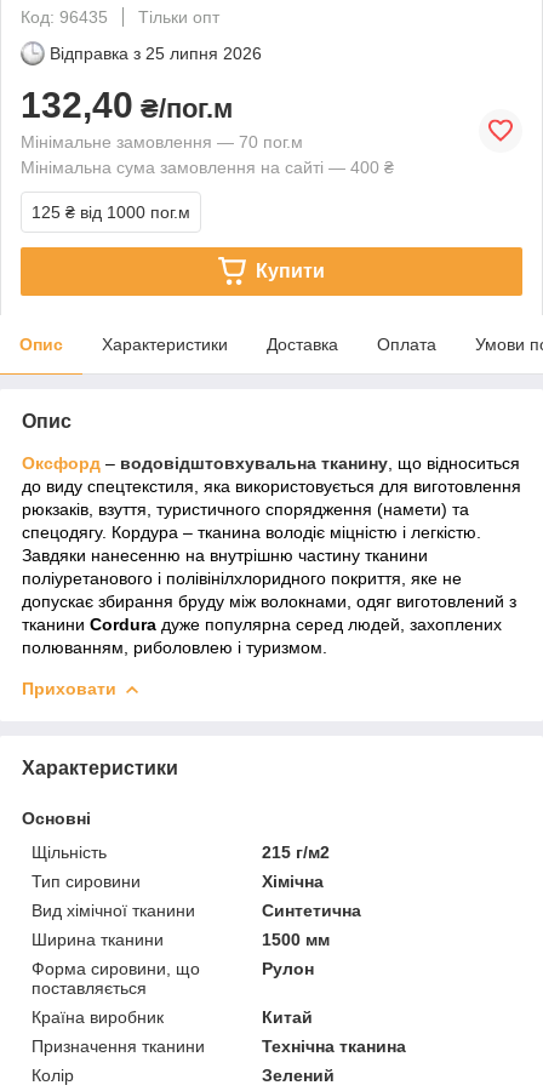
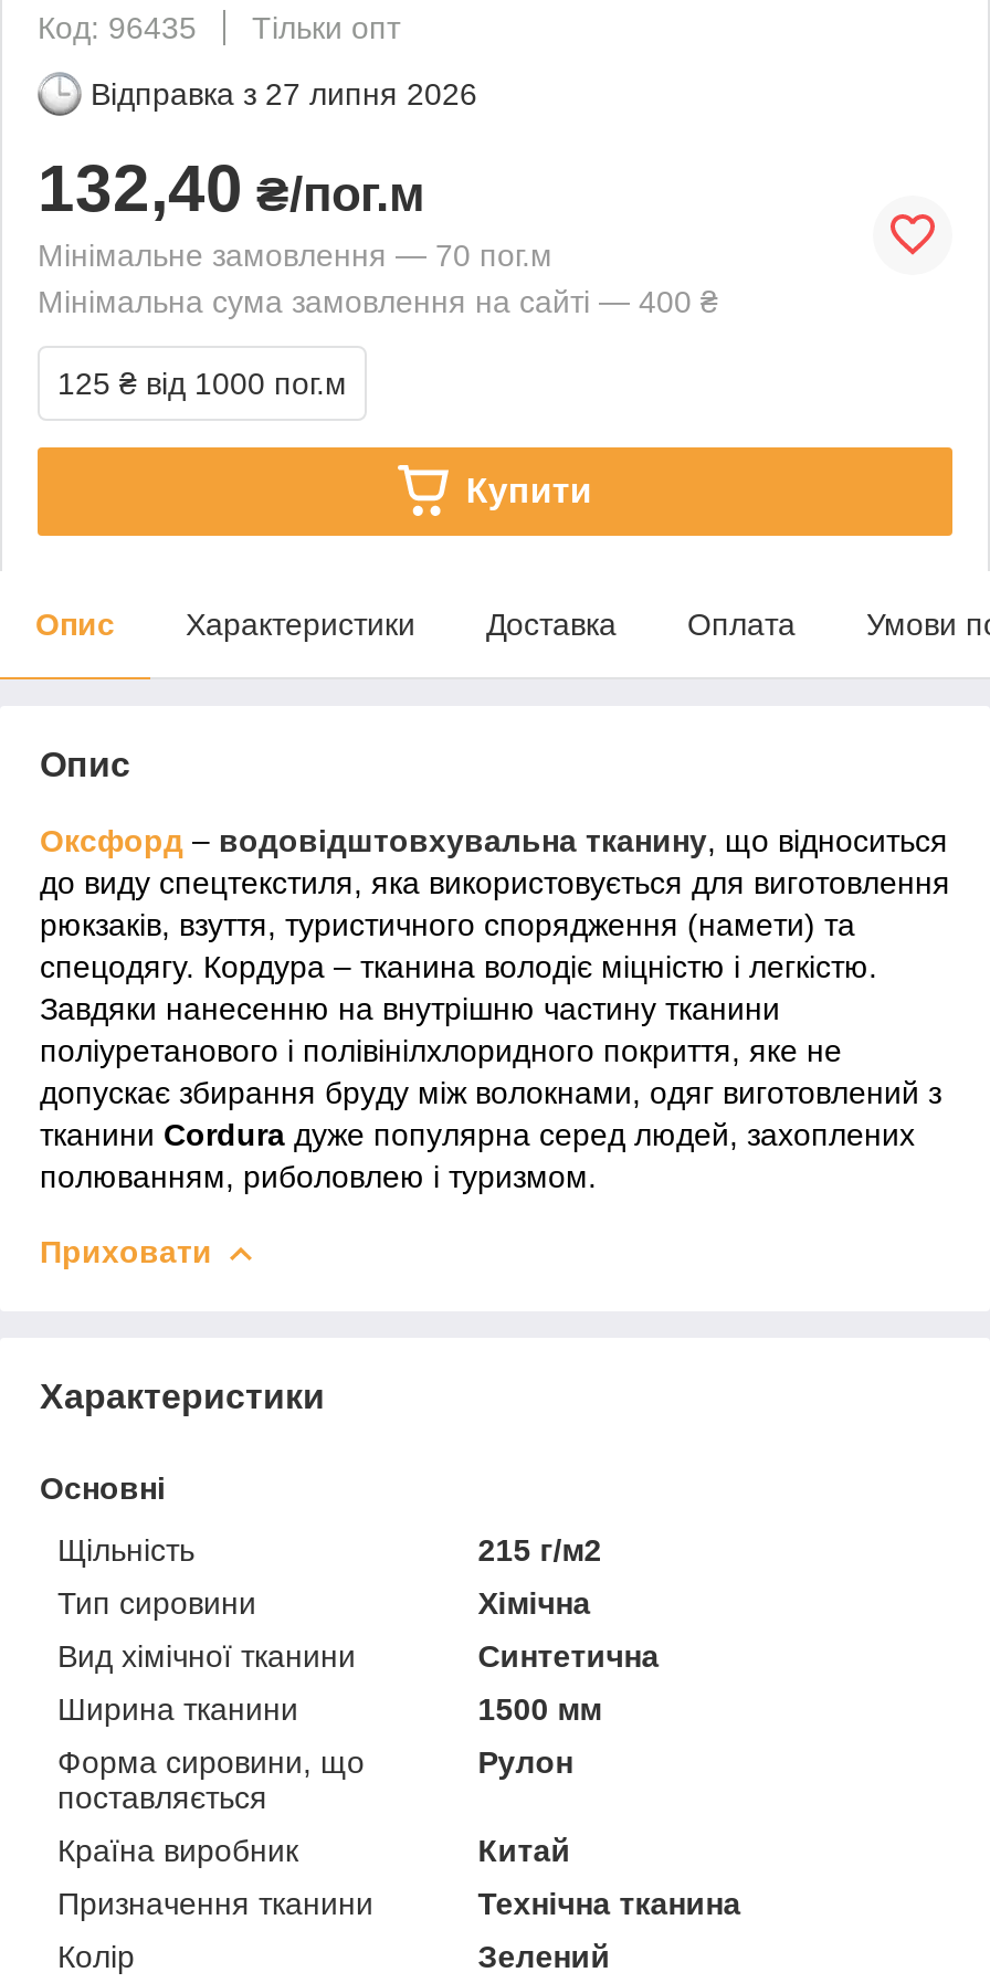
[50,43,262,63] Відправка з 25 липня 2026 -> [91,76,477,111] Відправка з 27 липня 2026

